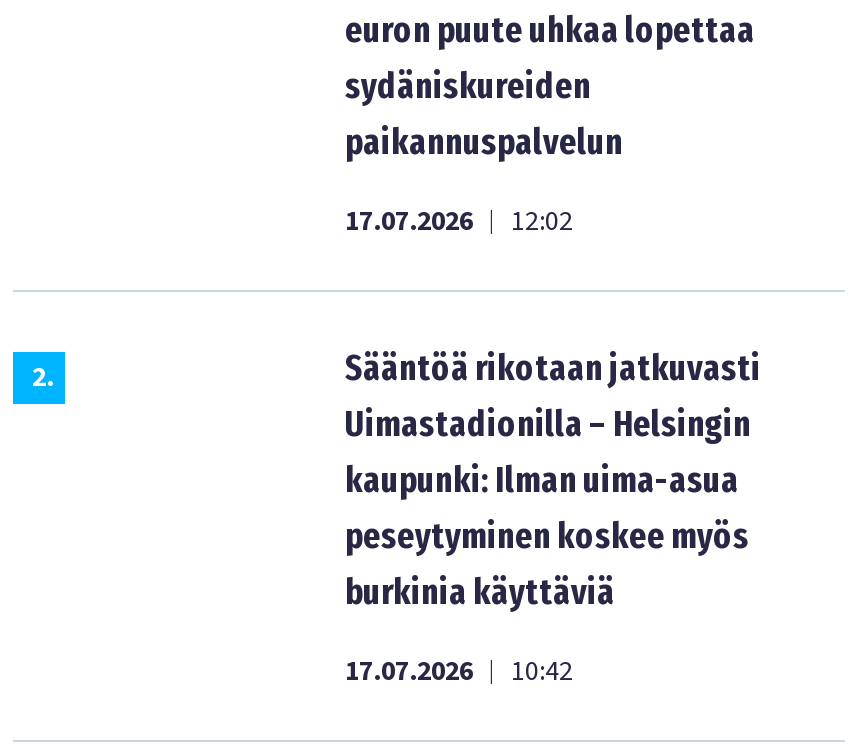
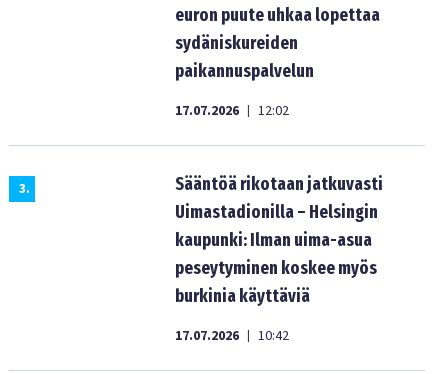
[32,358,54,398] 2. -> [18,179,29,199] 3.

